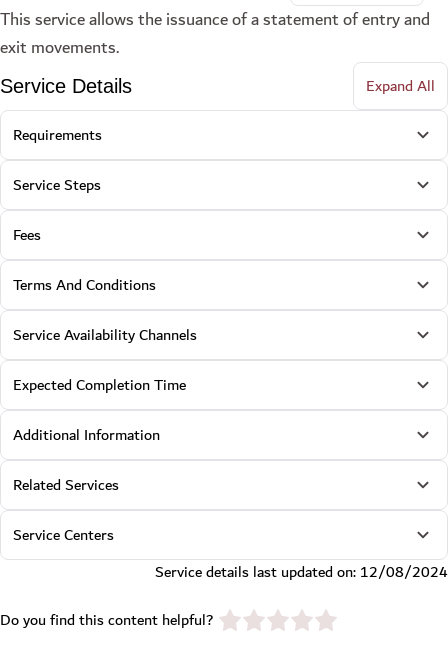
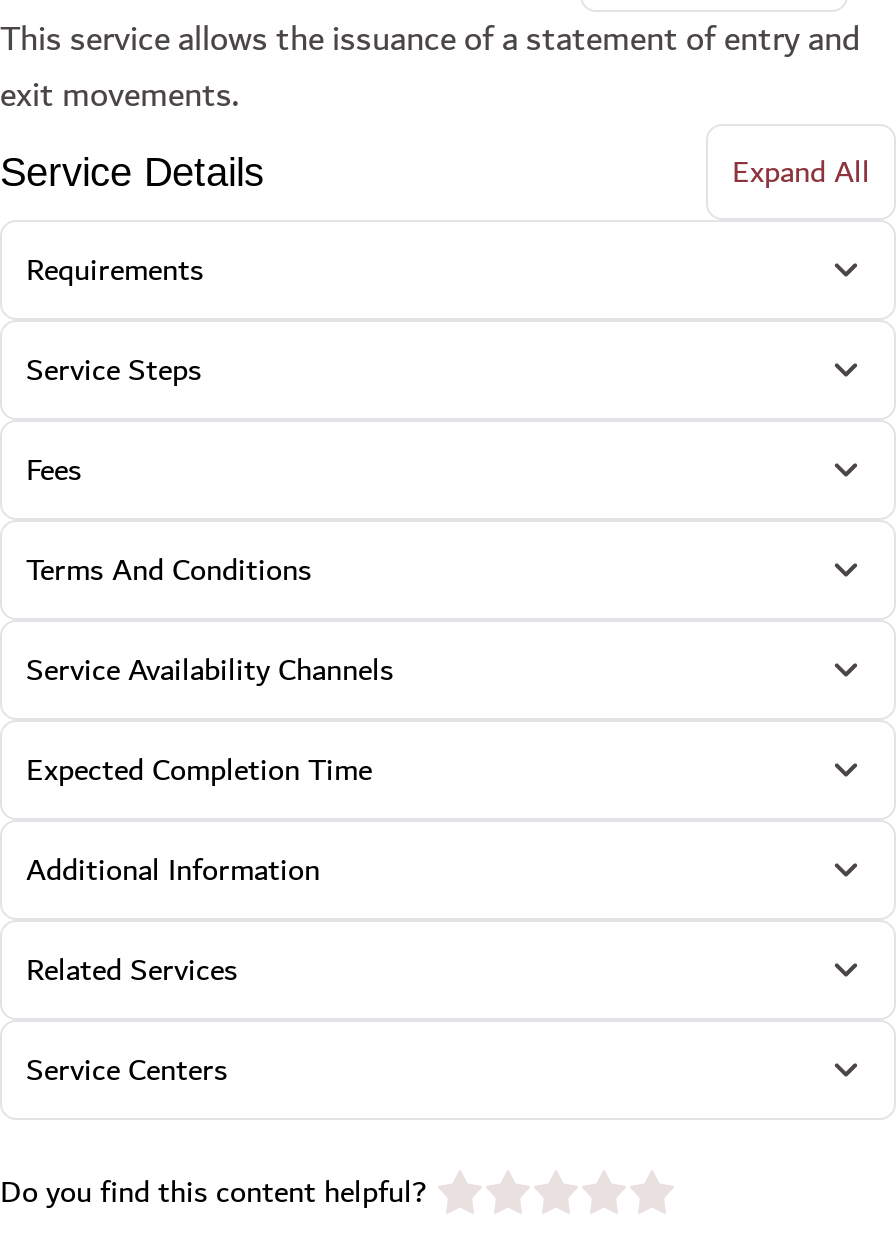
[155,559,448,585] Service details last updated on: 12/08/2024 -> none

